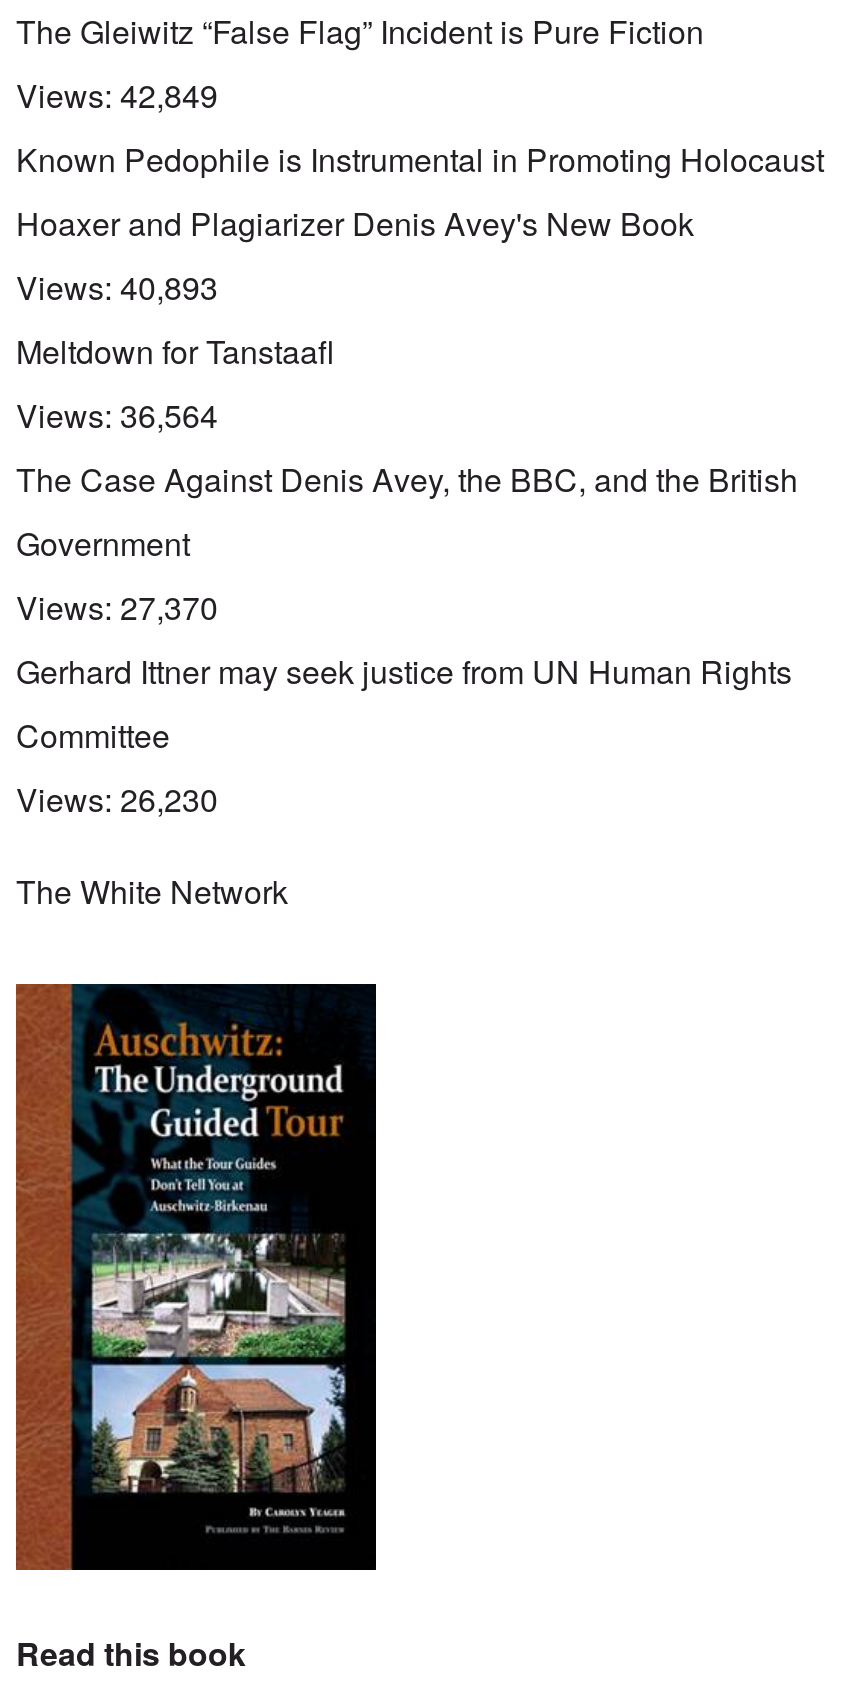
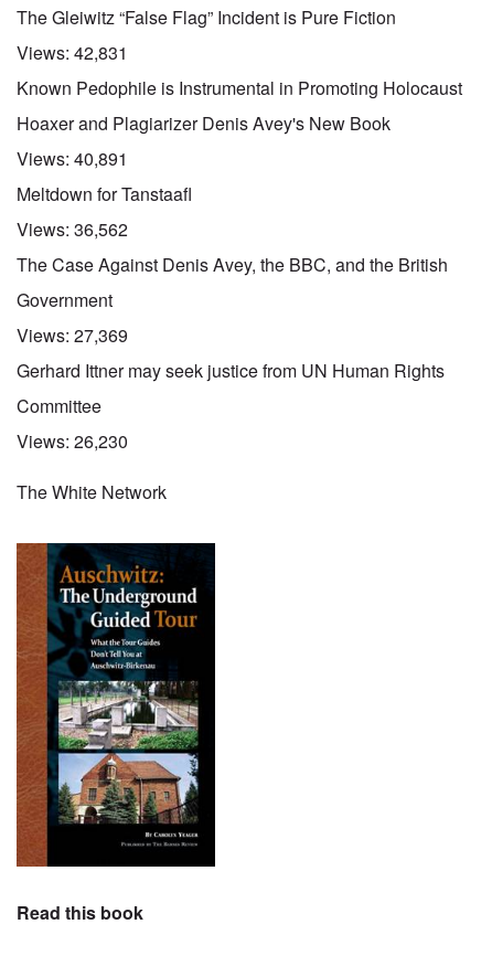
[16,73,218,119] Views: 42,849 -> [17,40,128,66] Views: 42,831
[16,265,218,311] Views: 40,893 -> [17,146,128,172] Views: 40,891
[16,393,218,439] Views: 36,564 -> [17,217,128,242] Views: 36,562
[16,585,218,631] Views: 27,370 -> [17,323,128,348] Views: 27,369

